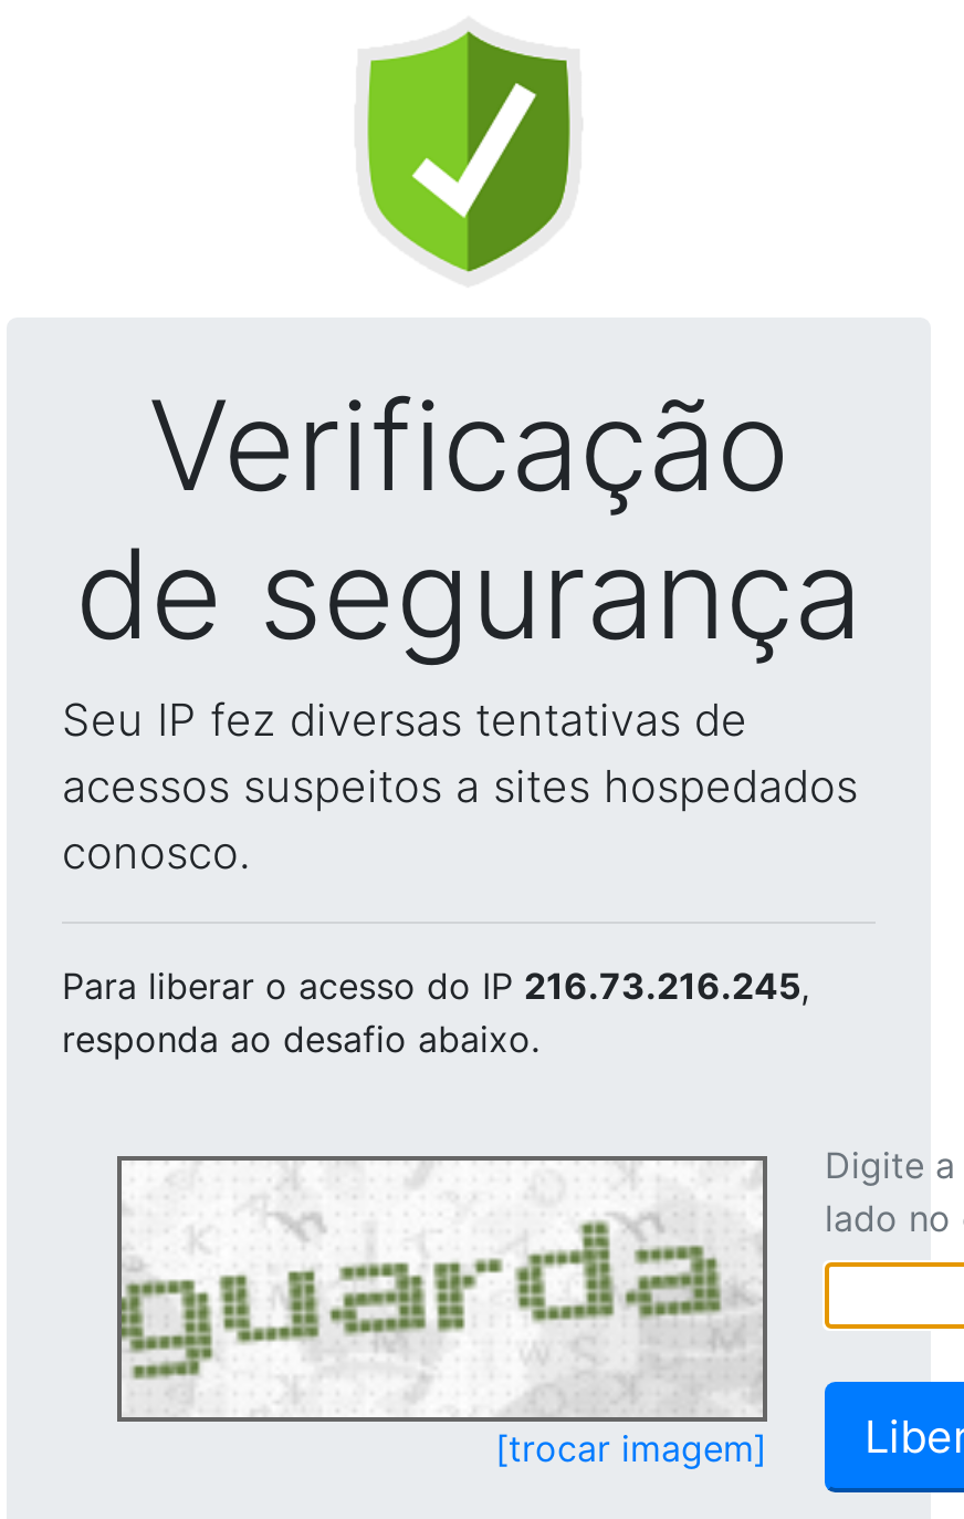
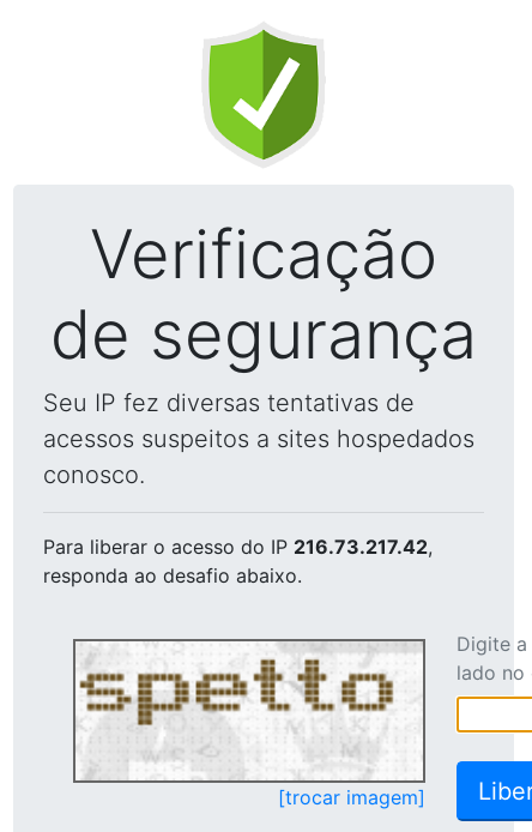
[62,964,809,1008] Para liberar o acesso do IP 216.73.216.245, -> [43,535,433,559] Para liberar o acesso do IP 216.73.217.42,
[119,1165,758,1413] [image] -> [75,645,422,779] [image]

